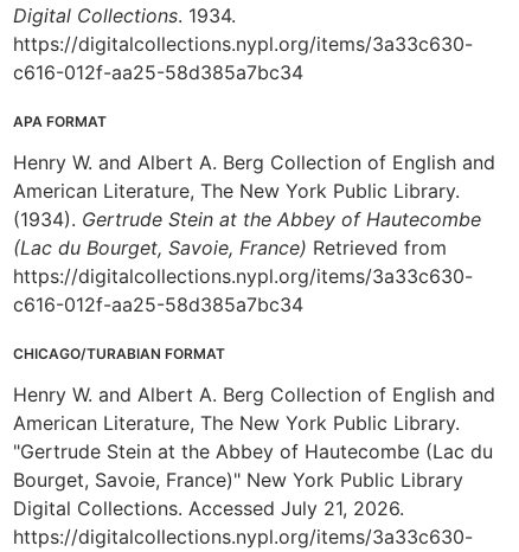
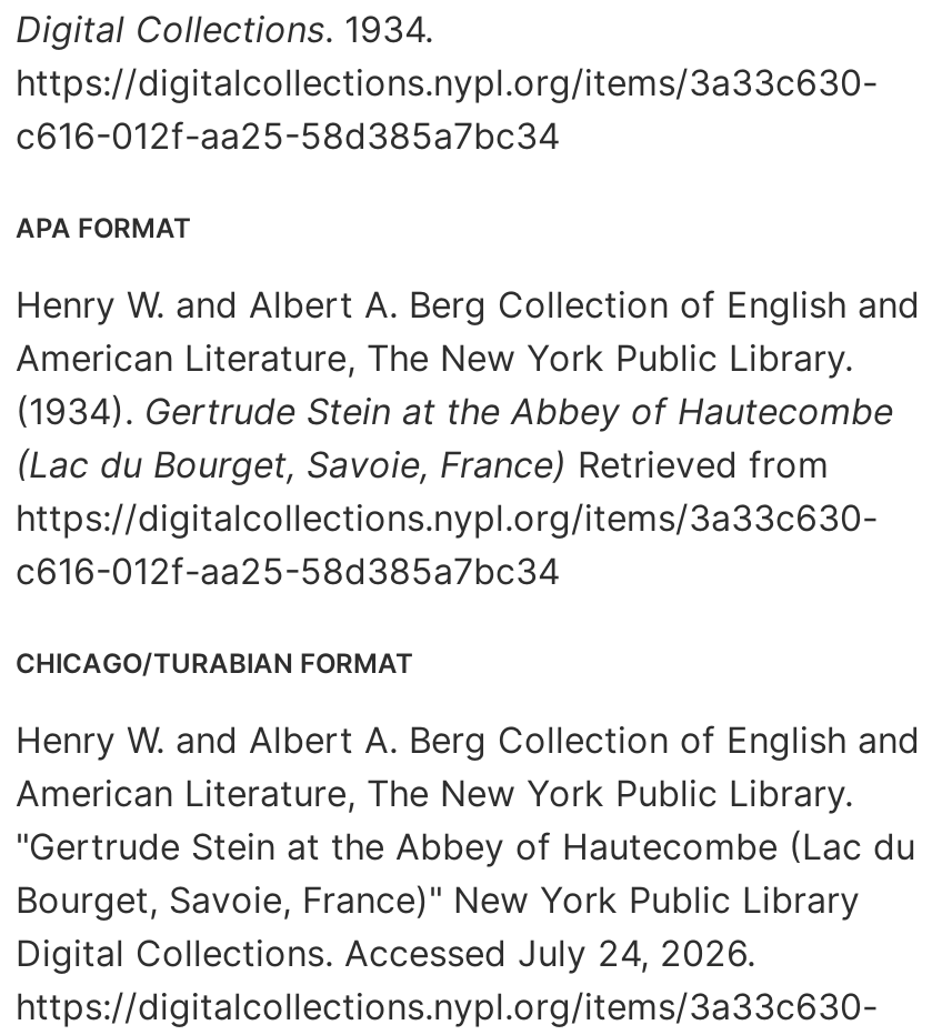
[13,496,404,520] Digital Collections. Accessed July 21, 2026. -> [16,931,755,975] Digital Collections. Accessed July 24, 2026.

